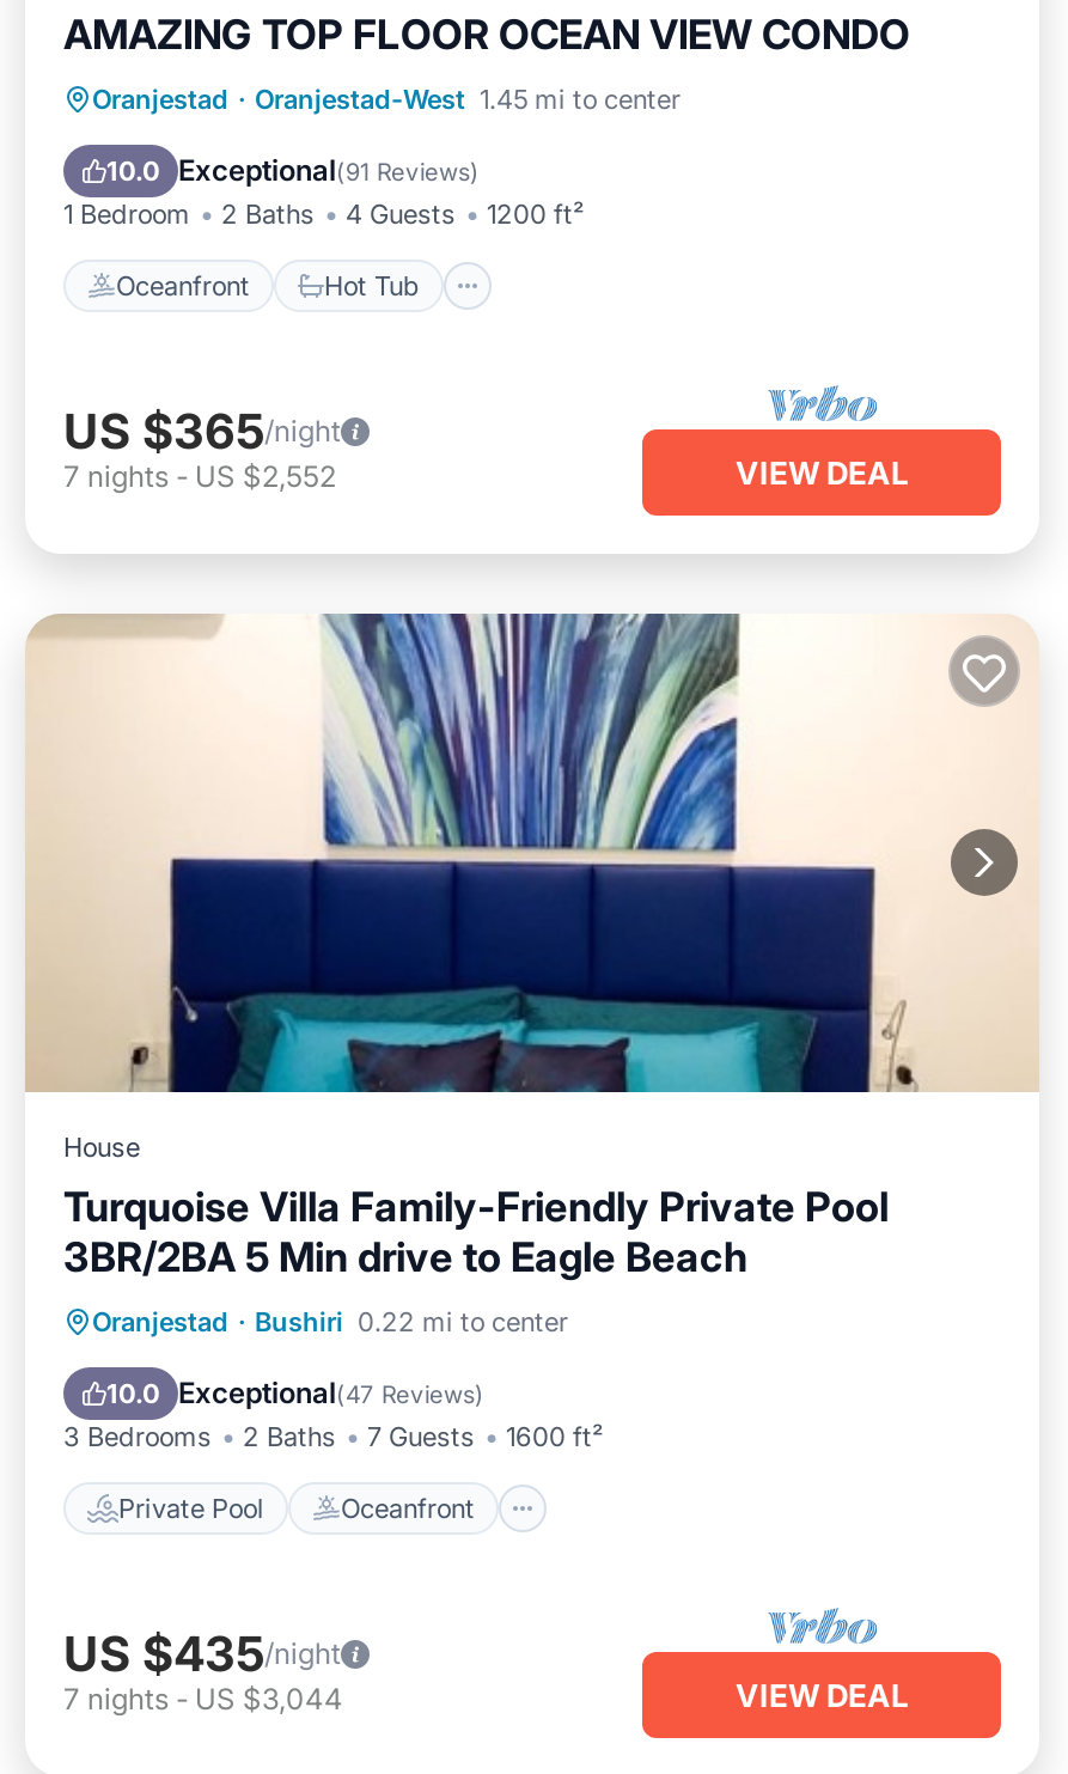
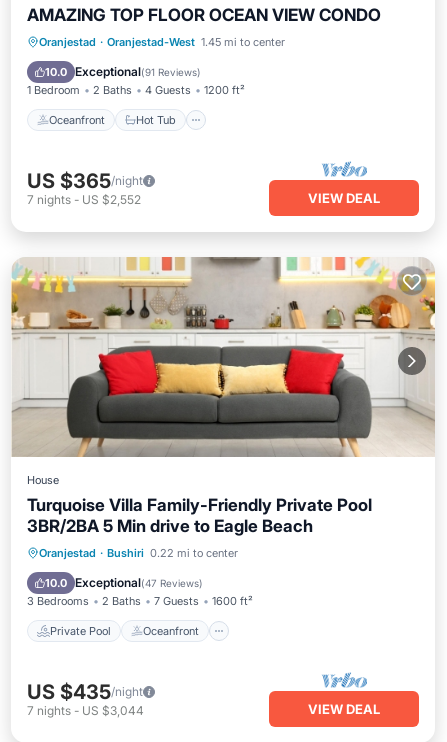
[28,611,1039,1095] [image] -> [11,256,436,458] [image]

